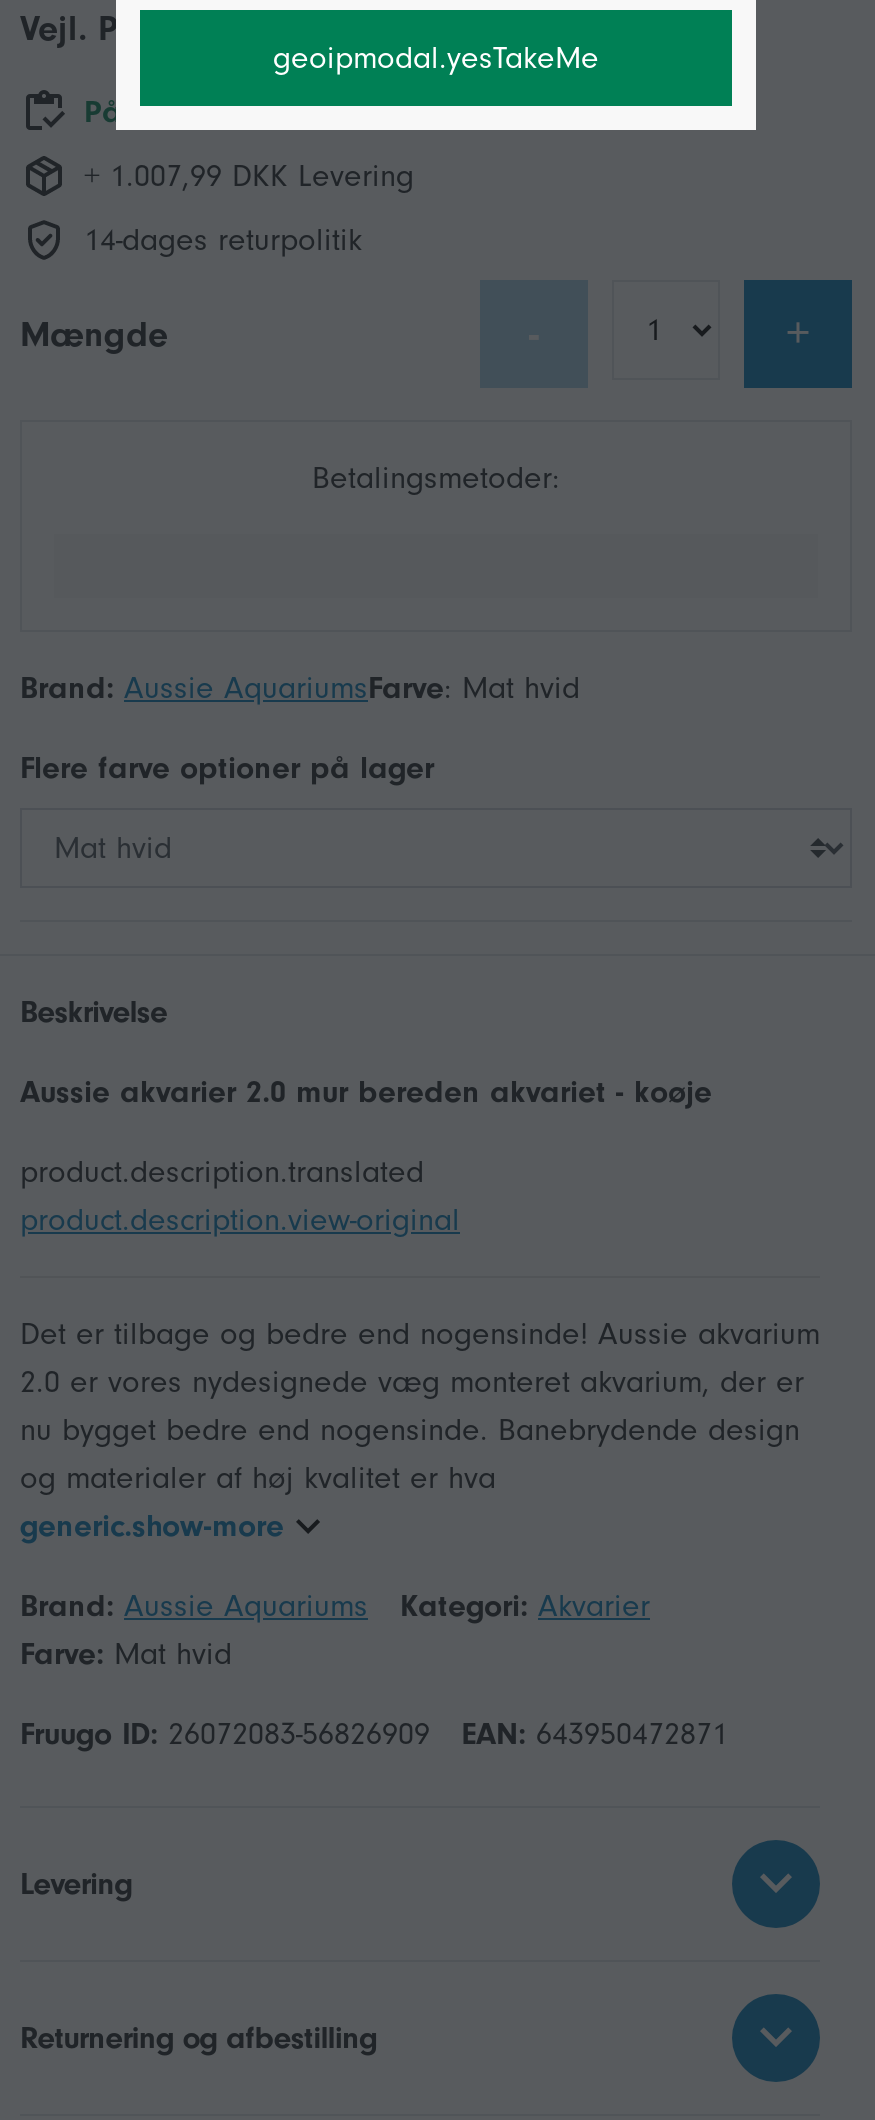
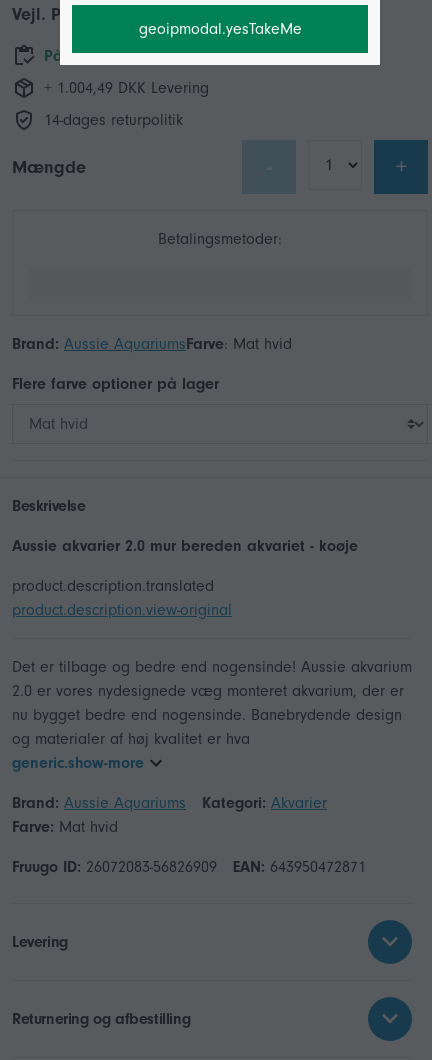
[84,158,414,194] + 1.007,99 DKK Levering -> [44,79,209,97] + 1.004,49 DKK Levering

